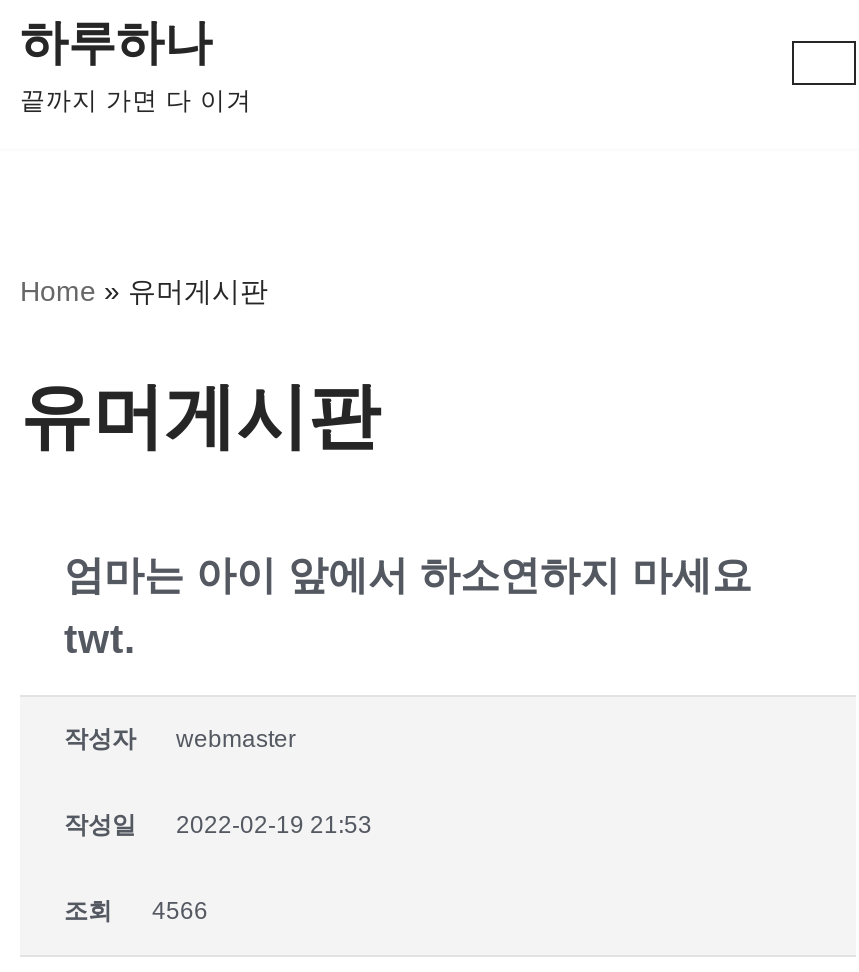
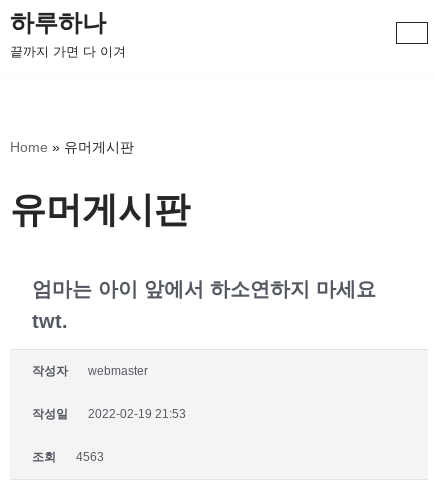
[64,897,208,925] 조회 4566 -> [32,450,104,464] 조회 4563

